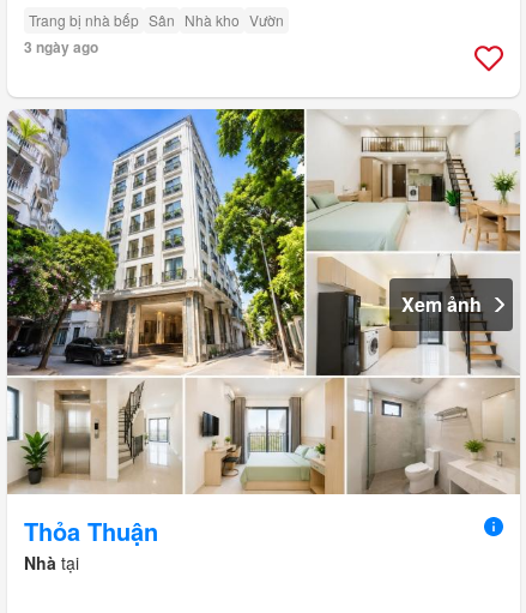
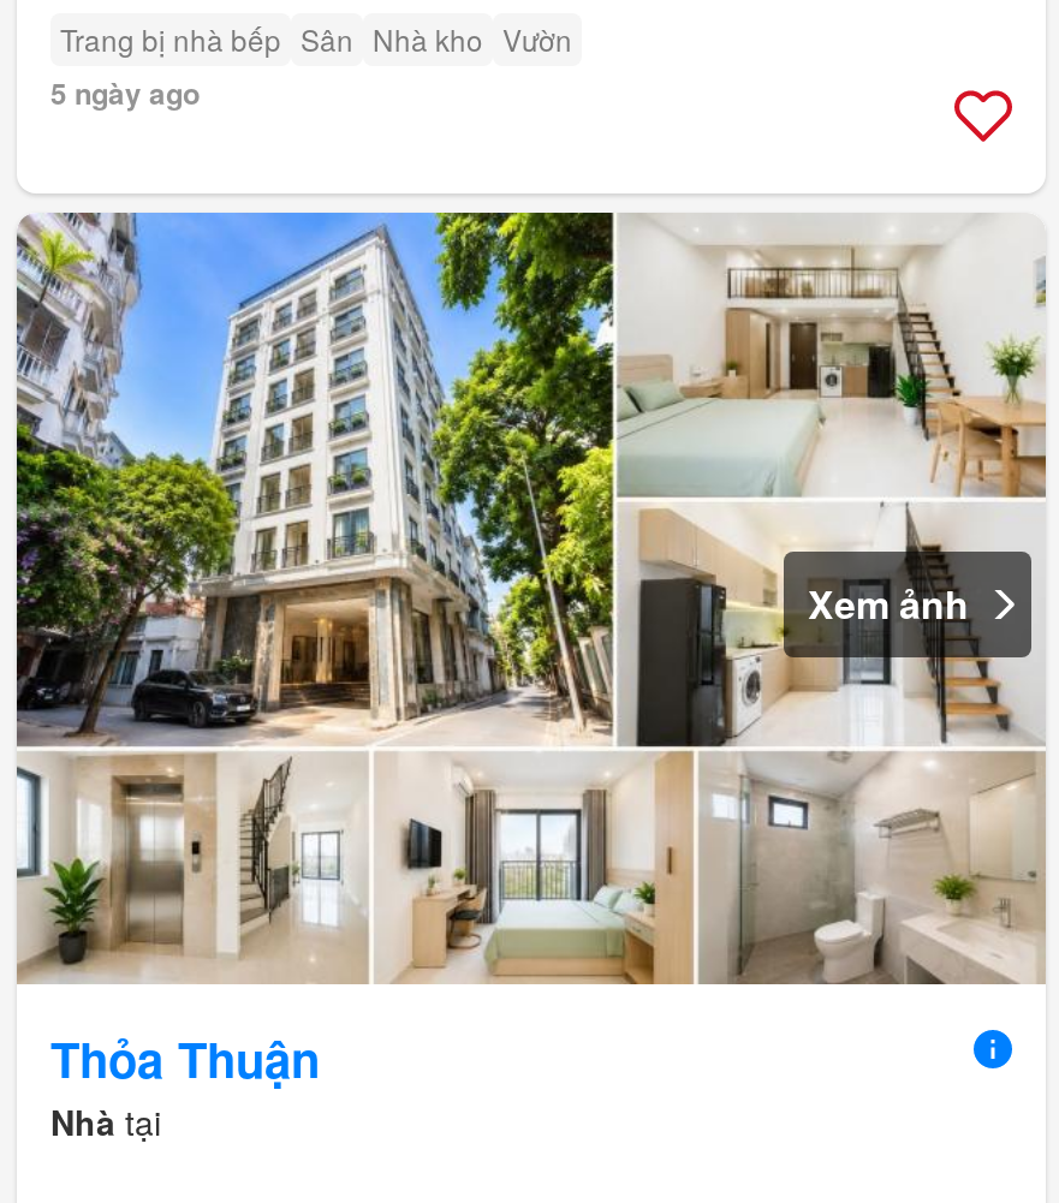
[24,36,98,57] 3 ngày ago -> [50,71,200,114] 5 ngày ago

